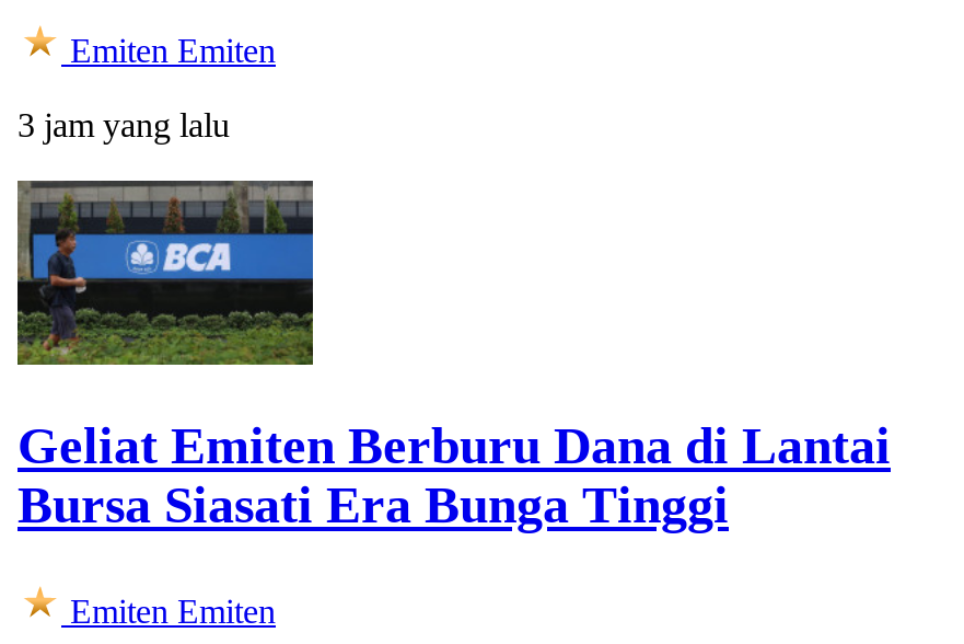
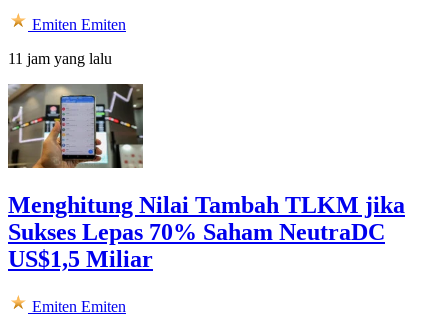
[18,106,230,144] 3 jam yang lalu -> [8,50,112,67] 11 jam yang lalu
[15,180,891,533] [image] | Geliat Emiten Berburu Dana di Lantai | Bursa Siasati Era Bunga Tinggi -> [8,83,405,271] [image] | Menghitung Nilai Tambah TLKM jika | Sukses Lepas 70% Saham NeutraDC | US$1,5 Miliar

